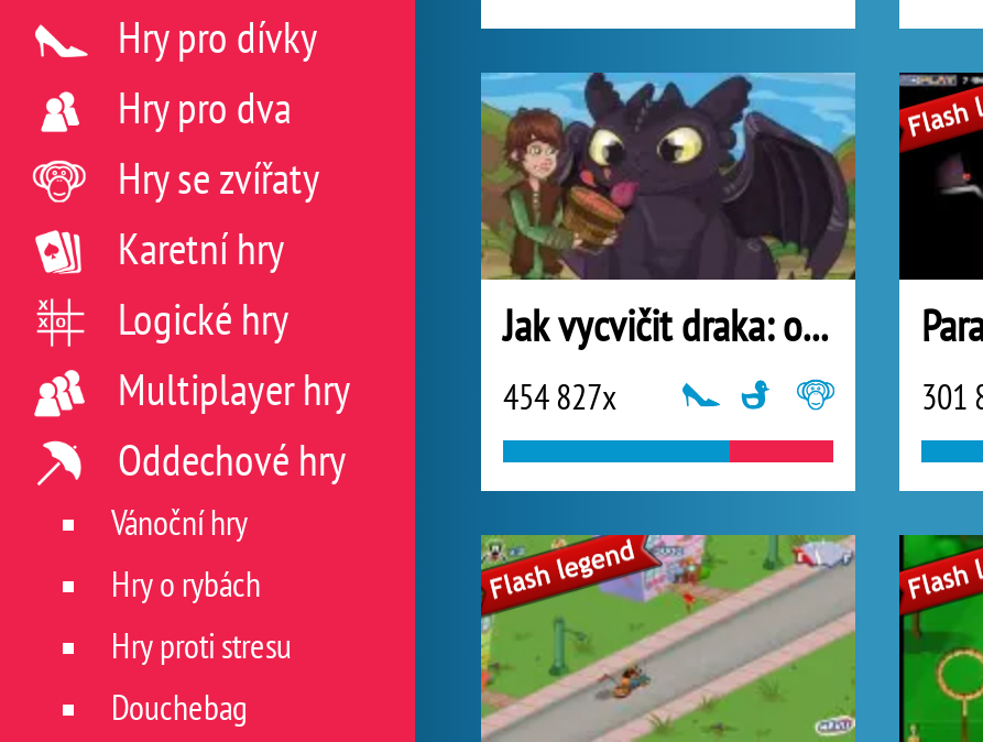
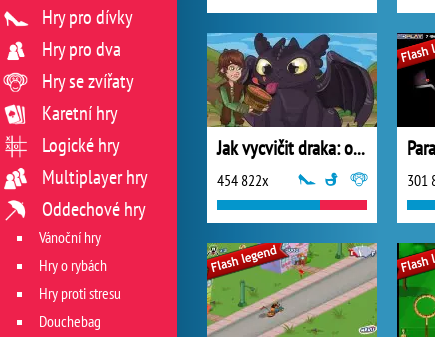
[503,374,618,418] 454 827x -> [217,170,269,190] 454 822x

